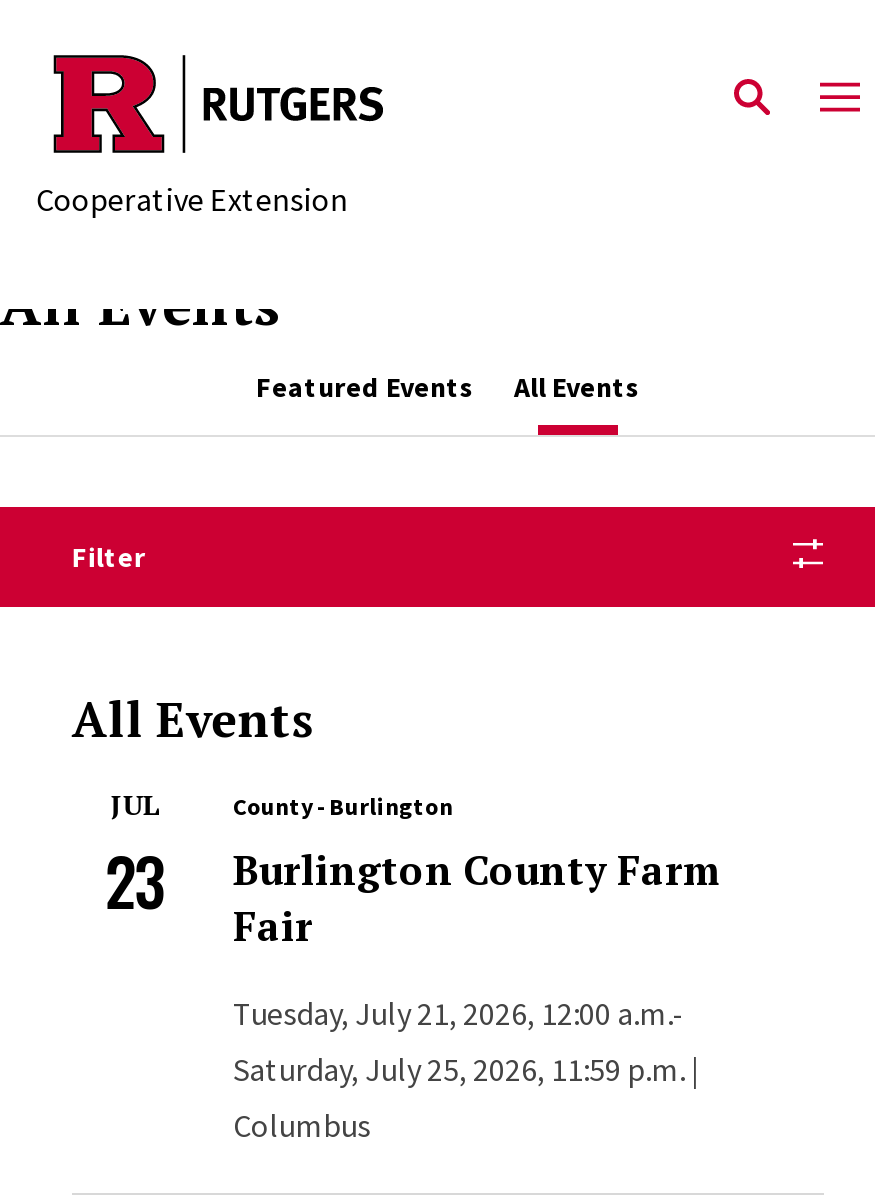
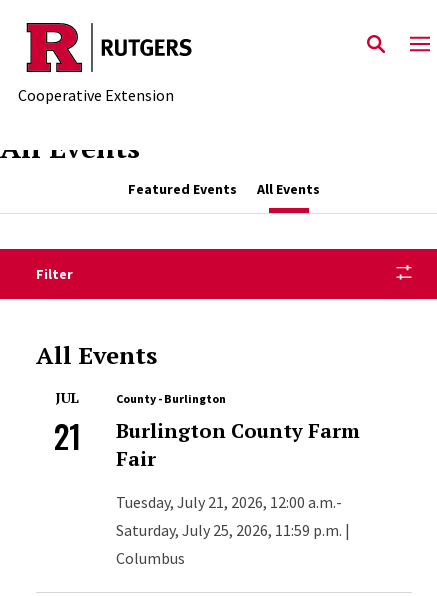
[104,833,721,953] 23 Burlington County Farm Fair -> [54,412,360,472] 21 Burlington County Farm Fair

